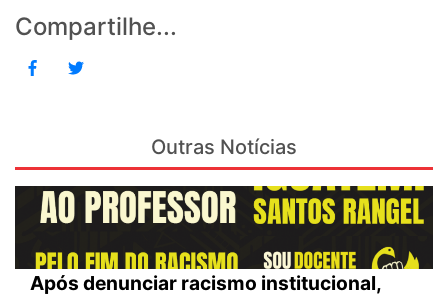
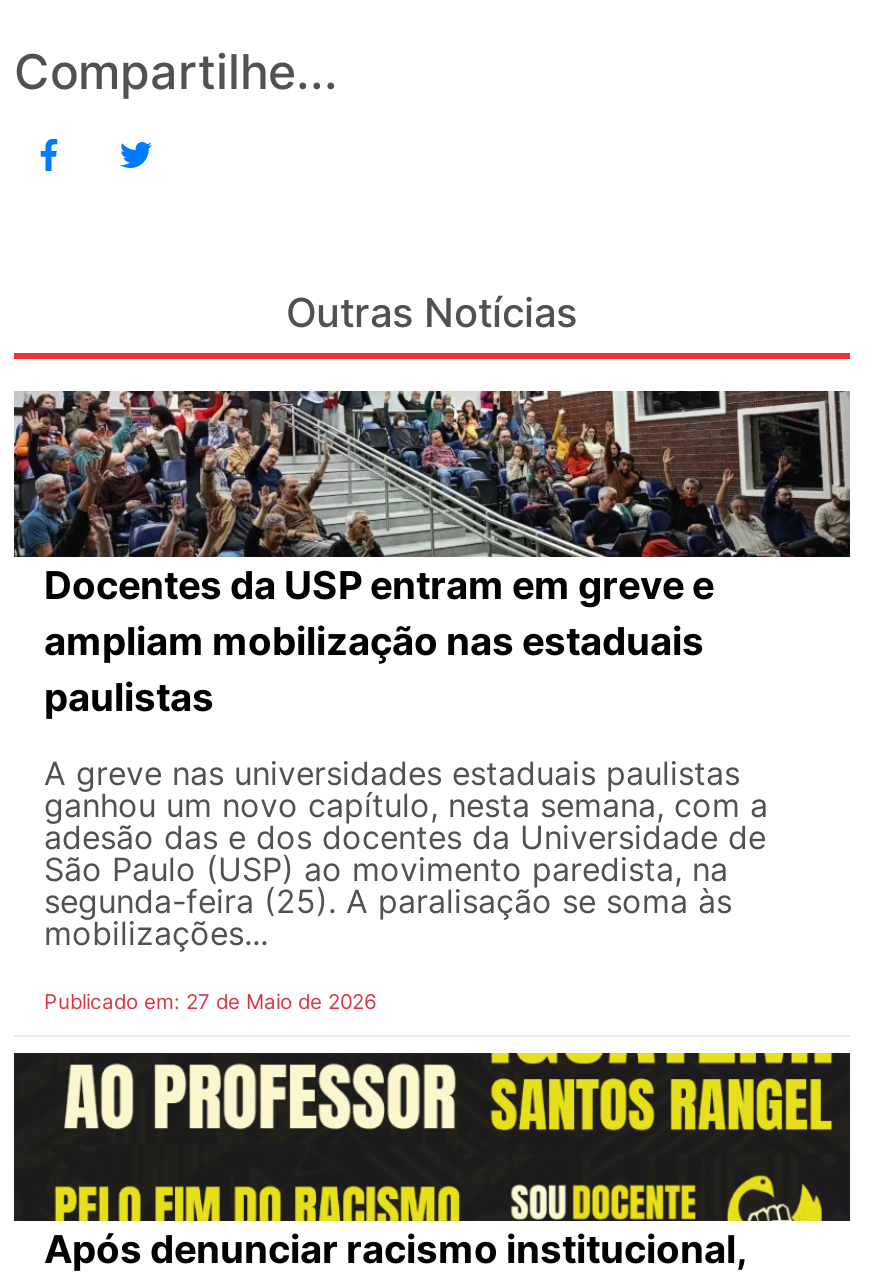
none -> [12,389,852,1013] [image] | Docentes da USP entram em greve e | ampliam mobilização nas estaduais | paulistas | A greve nas universidades estaduais paulistas | ganhou um novo capítulo, nesta semana, com a | adesão das e dos docentes da Universidade de | São Paulo (USP) ao movimento paredista, na | segunda-feira (25). A paralisação se soma às | mobilizações... | Publicado em: 27 de Maio de 2026

